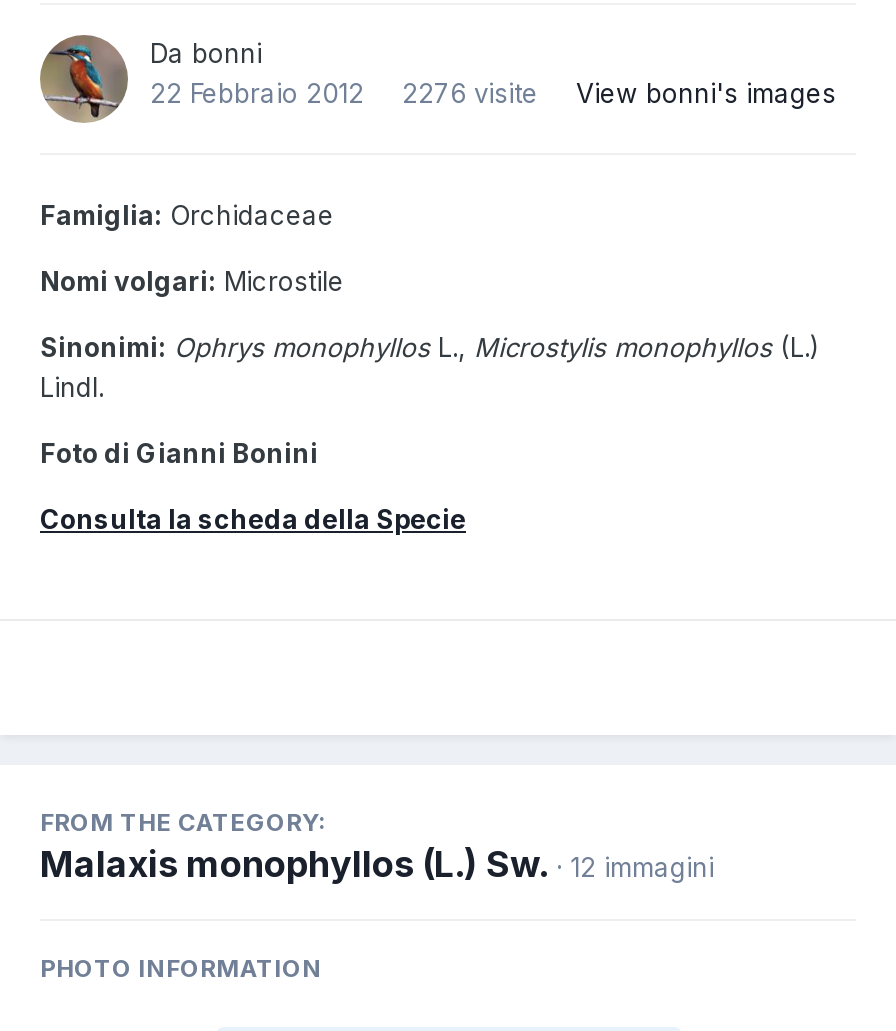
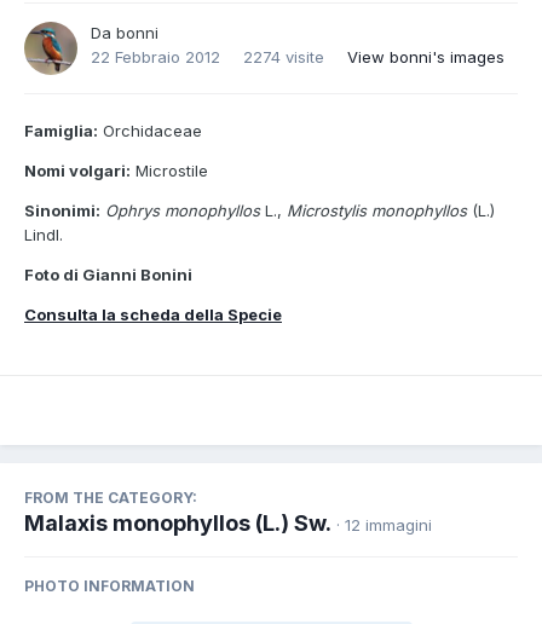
[150,77,836,109] 22 Febbraio 2012 2276 visite View bonni's images -> [91,47,504,67] 22 Febbraio 2012 2274 visite View bonni's images

